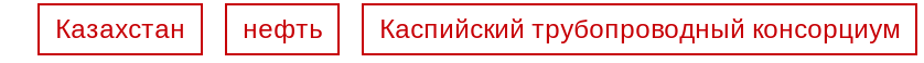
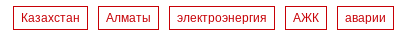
[243,13,900,44] нефть | Каспийский трубопроводный консорциум -> [106,11,386,25] Алматы | электроэнергия | АЖК | аварии

